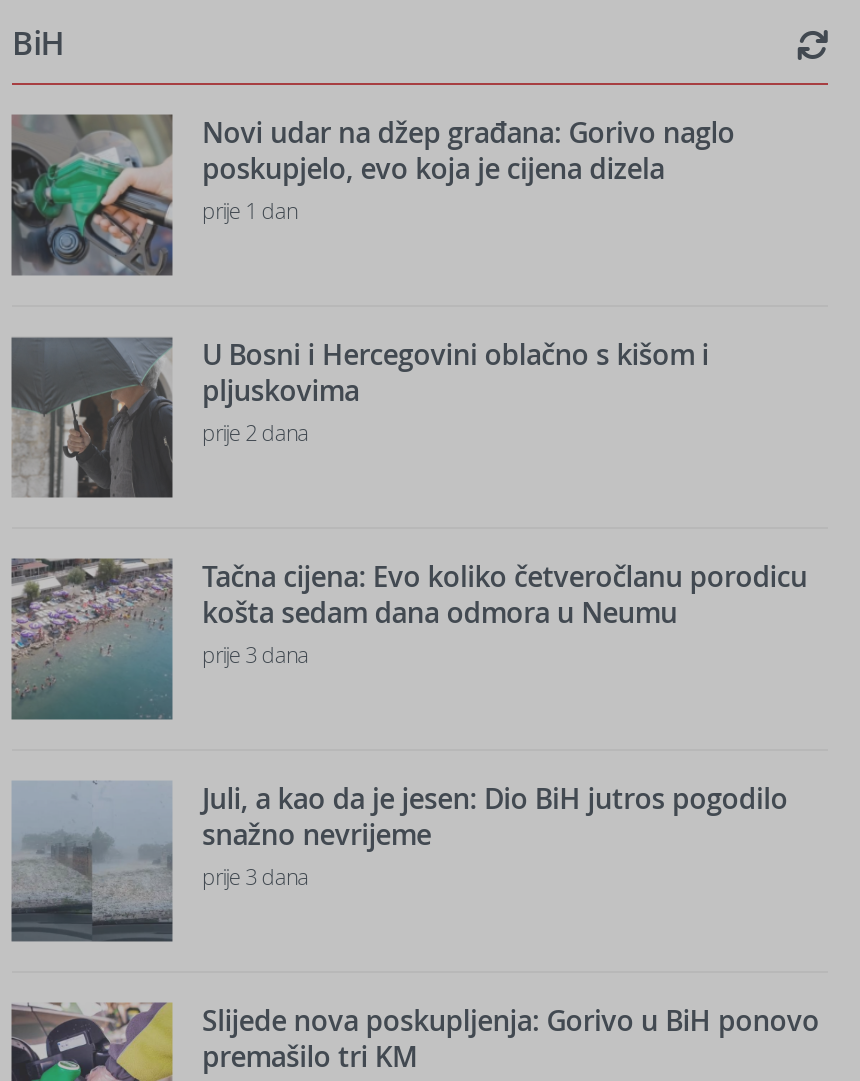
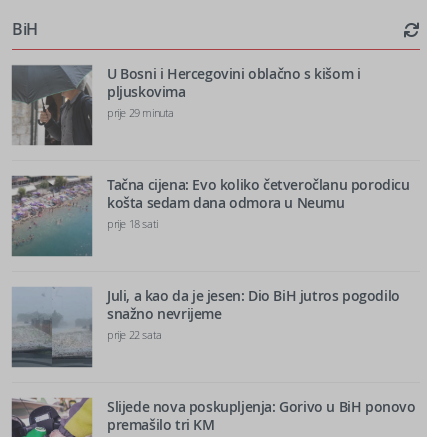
[10,113,735,277] [image] | Novi udar na džep građana: Gorivo naglo | poskupjelo, evo koja je cijena dizela | prije 1 dan -> none
[202,418,308,448] prije 2 dana -> [107,105,174,120] prije 29 minuta
[202,640,308,670] prije 3 dana -> [107,216,158,231] prije 18 sati
[202,862,308,892] prije 3 dana -> [107,327,162,342] prije 22 sata

